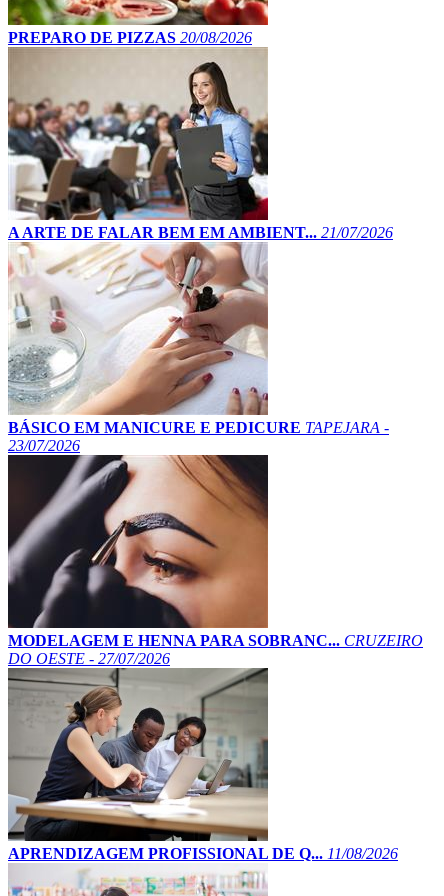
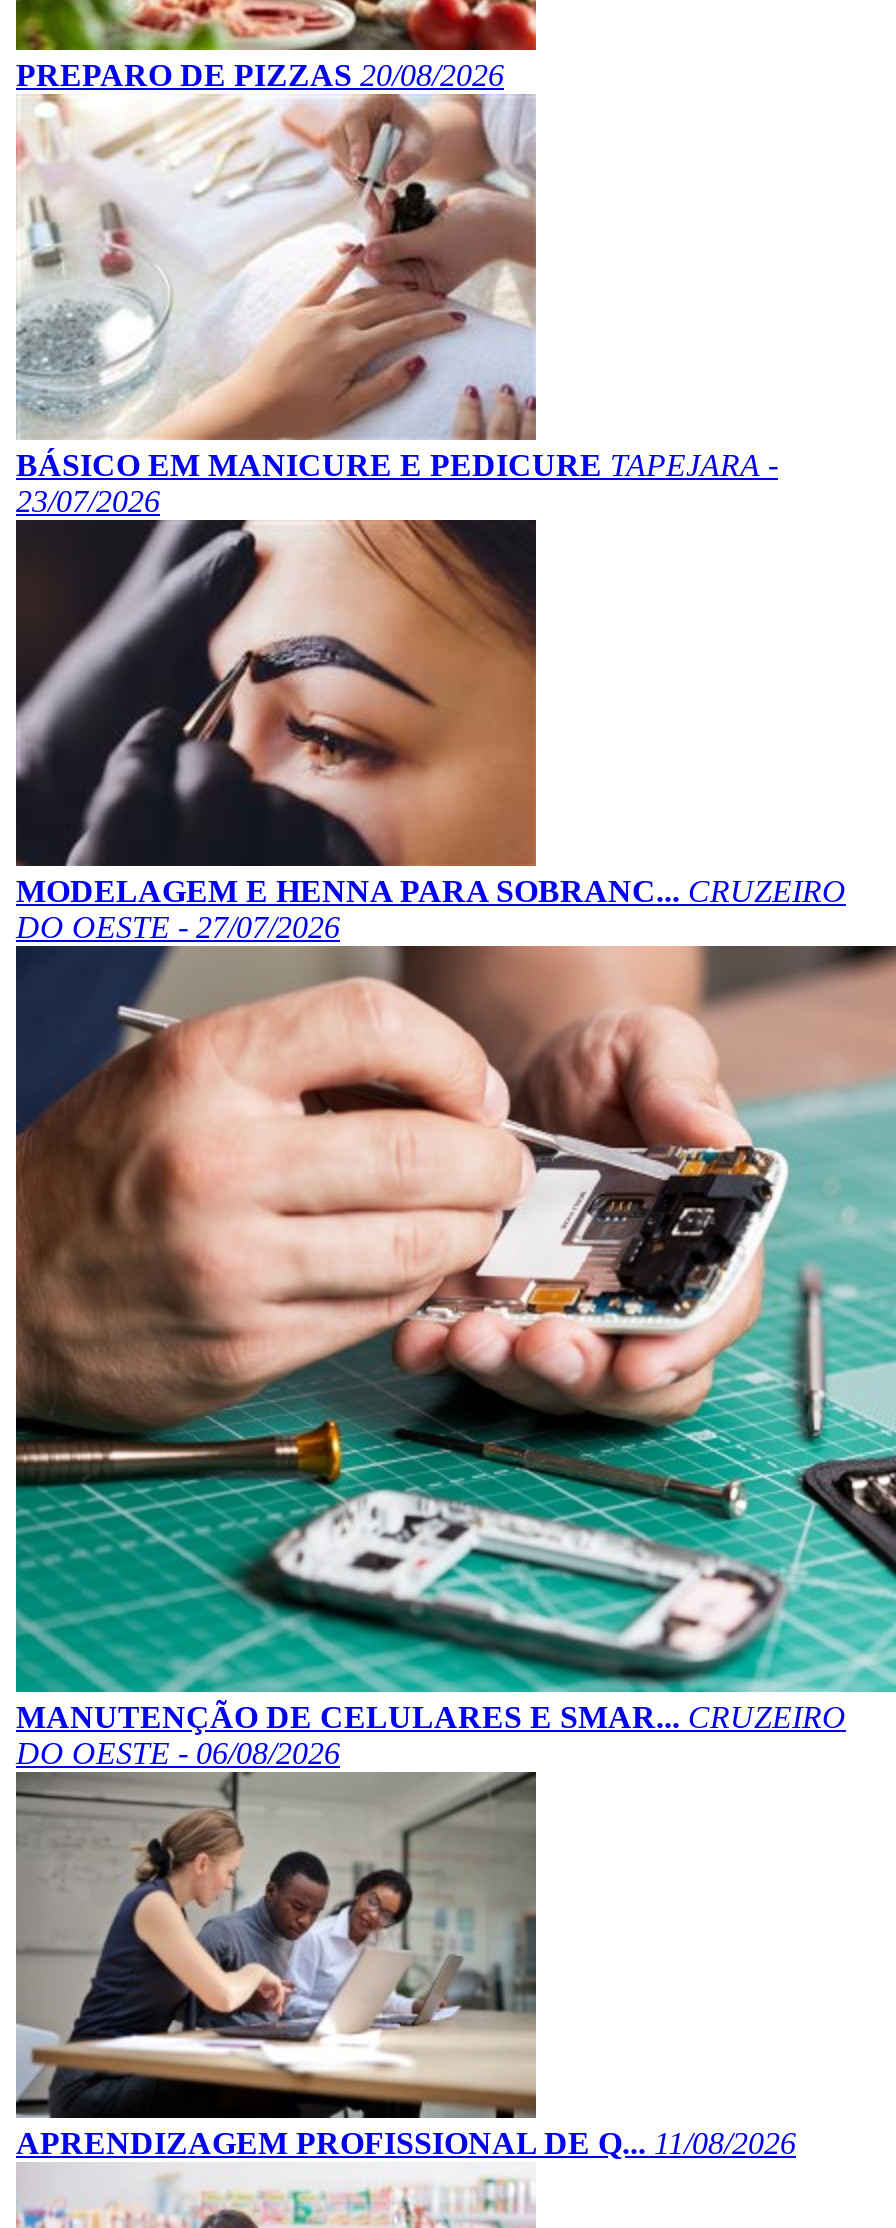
[7,47,393,240] [image] | A ARTE DE FALAR BEM EM AMBIENT... 21/07/2026 -> none
moved [6,244,423,666] -> [12,98,846,943]: [image] | BÁSICO EM MANICURE E PEDICURE TAPEJARA - | 23/07/2026 | MODELAGEM E HENNA PARA SOBRANC... CRUZEIRO | DO OESTE - 27/07/2026
none -> [14,944,890,1769] [image] | MANUTENÇÃO DE CELULARES E SMAR... CRUZEIRO | DO OESTE - 06/08/2026

